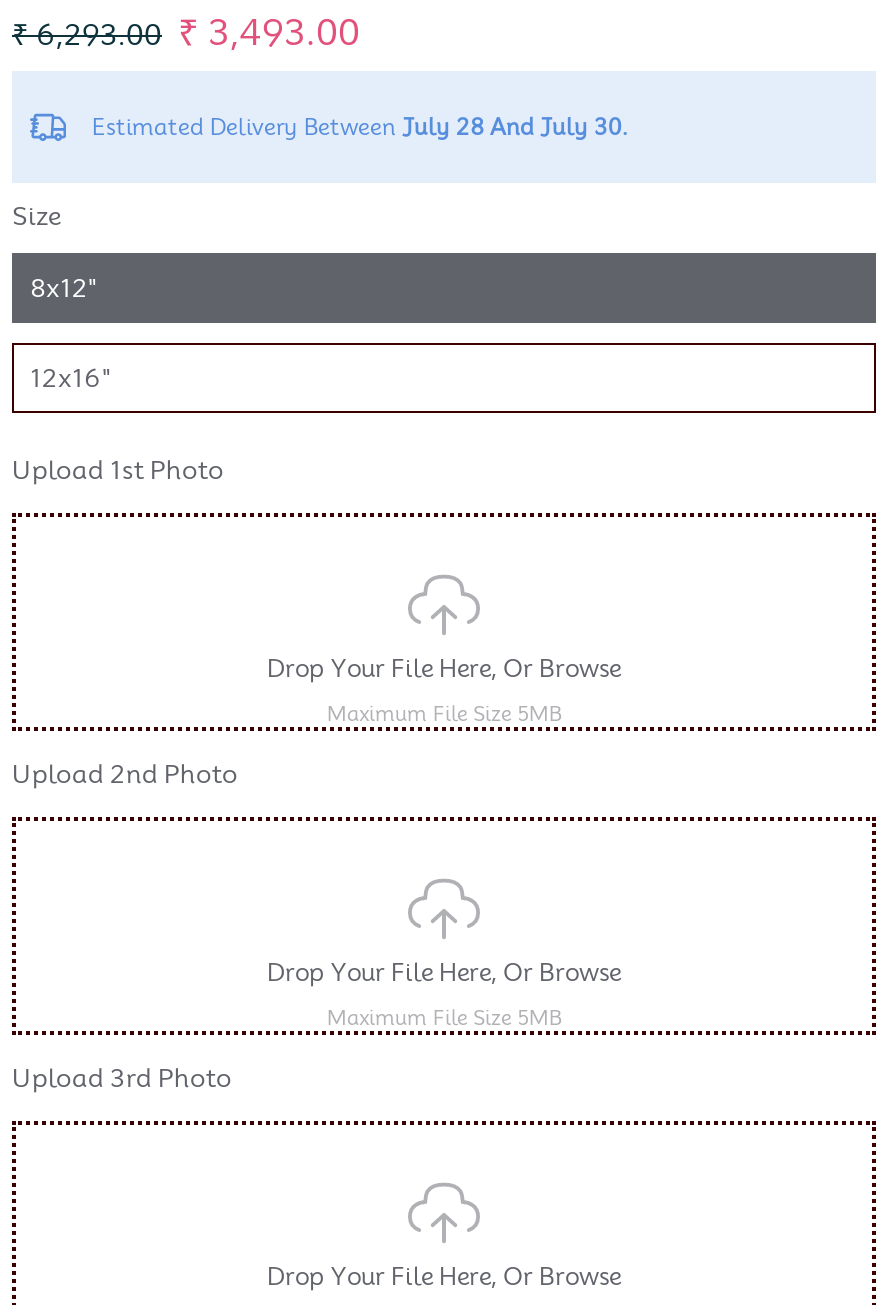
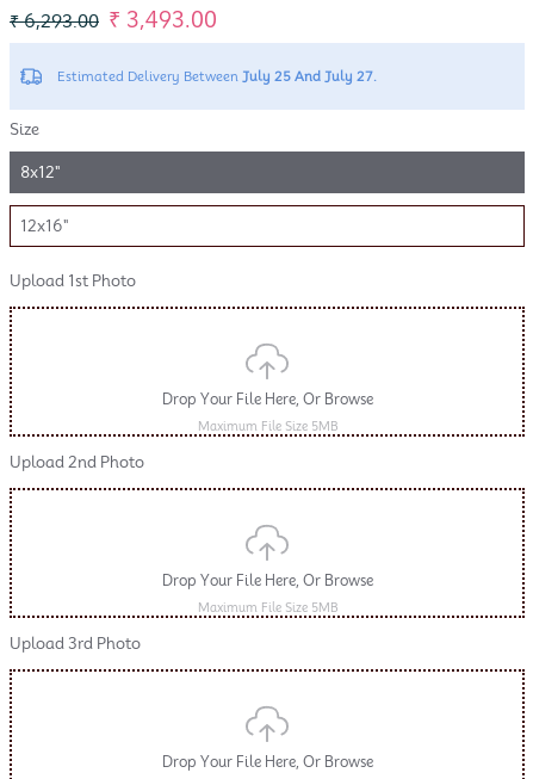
[92,113,628,141] Estimated Delivery Between July 28 And July 30. -> [57,68,377,85] Estimated Delivery Between July 25 And July 27.

